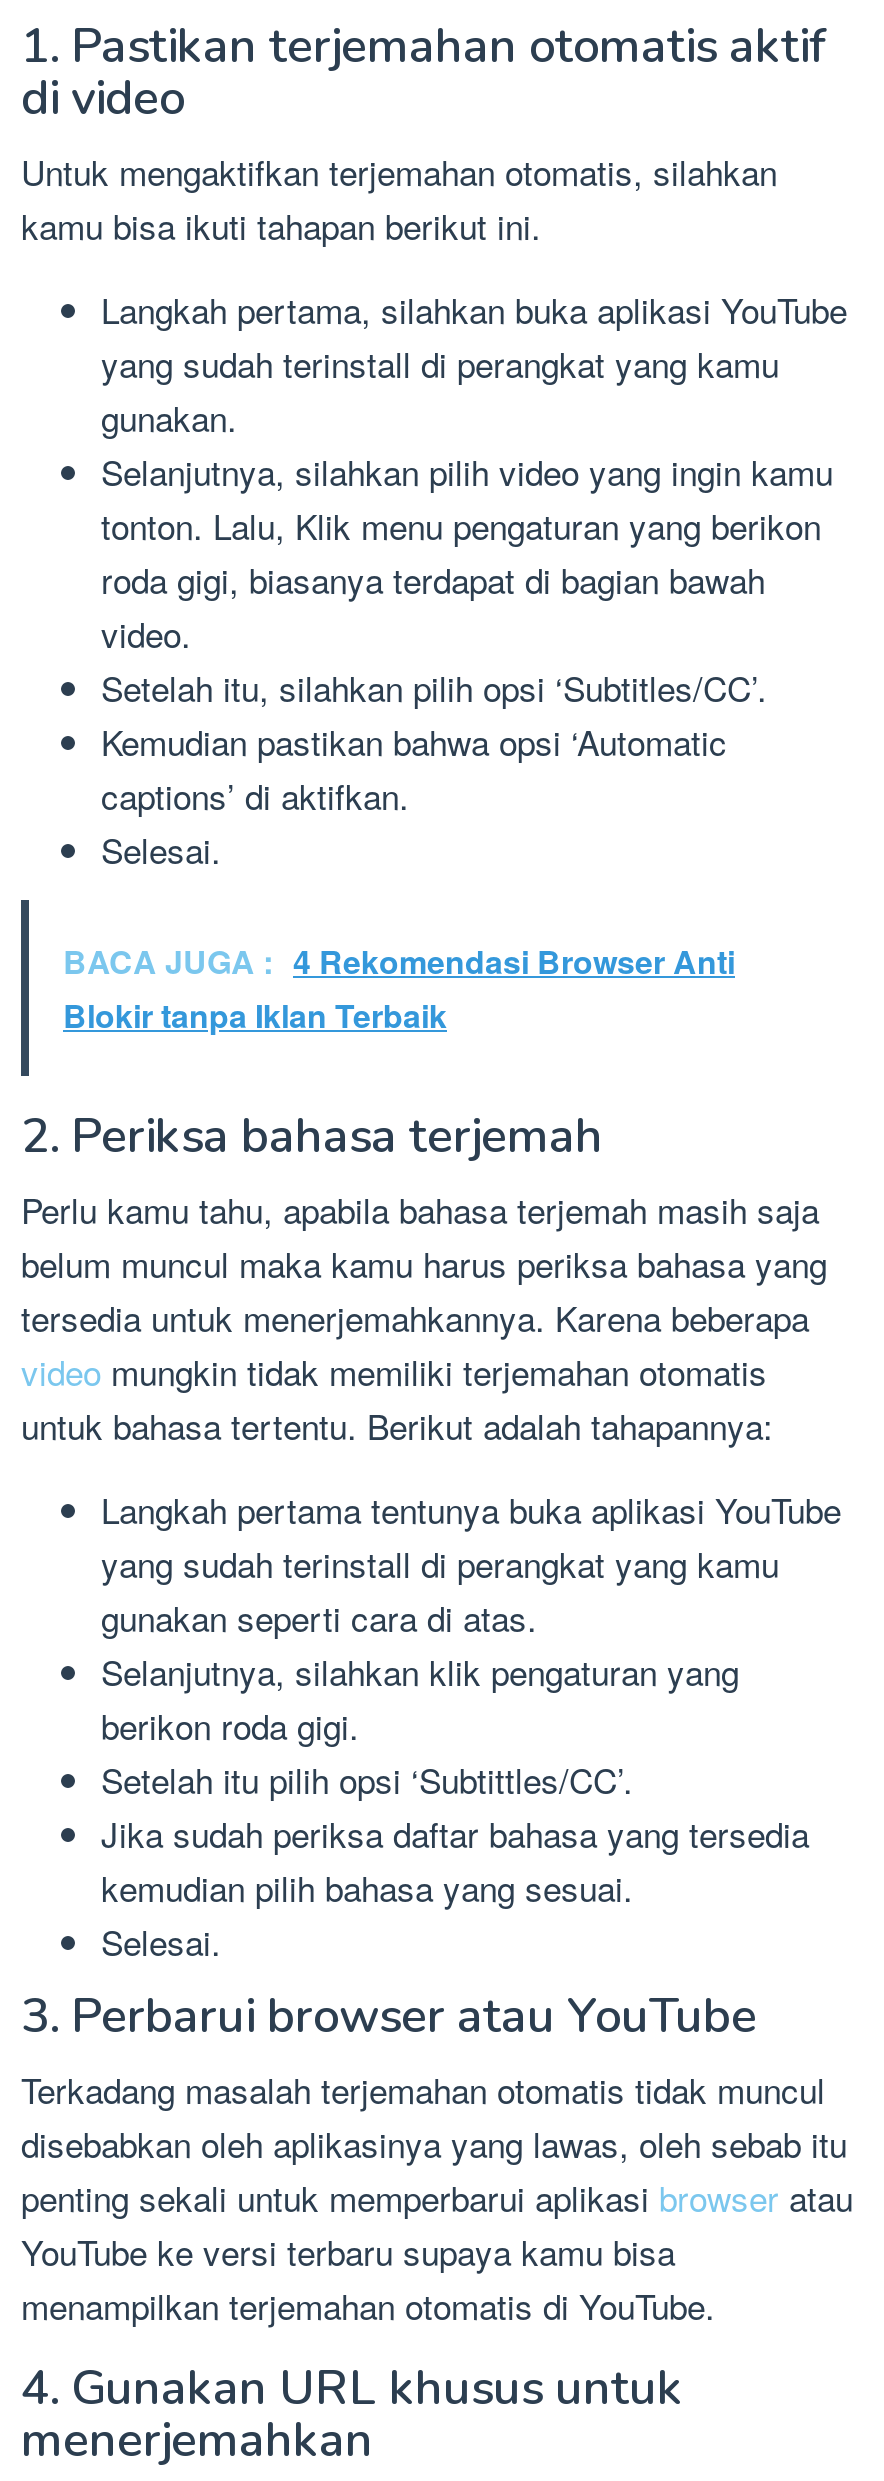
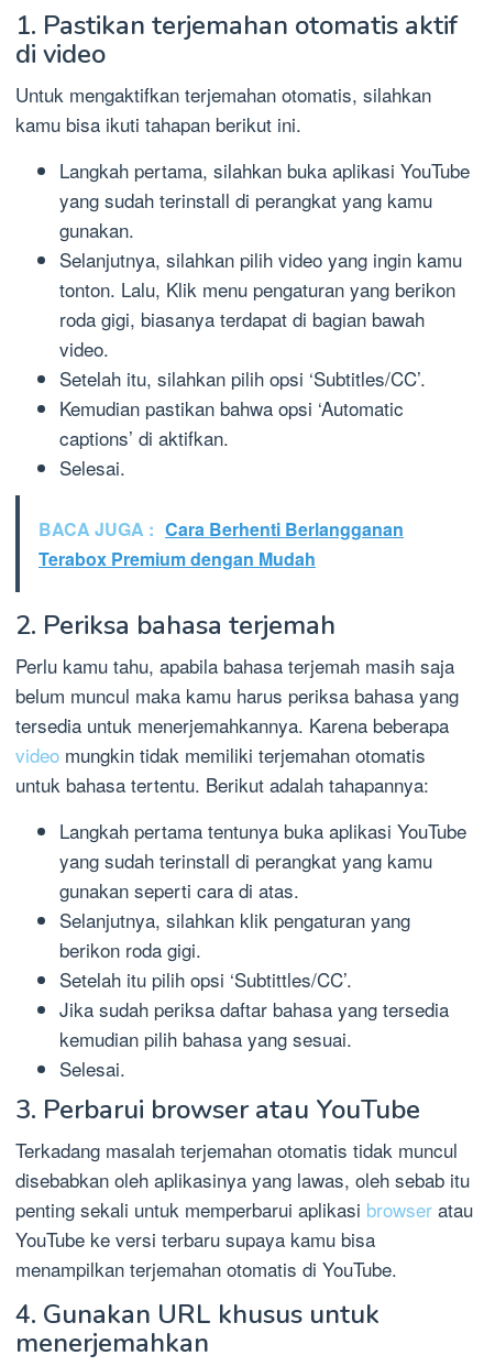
[63,937,735,1037] BACA JUGA : 4 Rekomendasi Browser Anti | Blokir tanpa Iklan Terbaik -> [38,516,404,571] BACA JUGA : Cara Berhenti Berlangganan | Terabox Premium dengan Mudah

